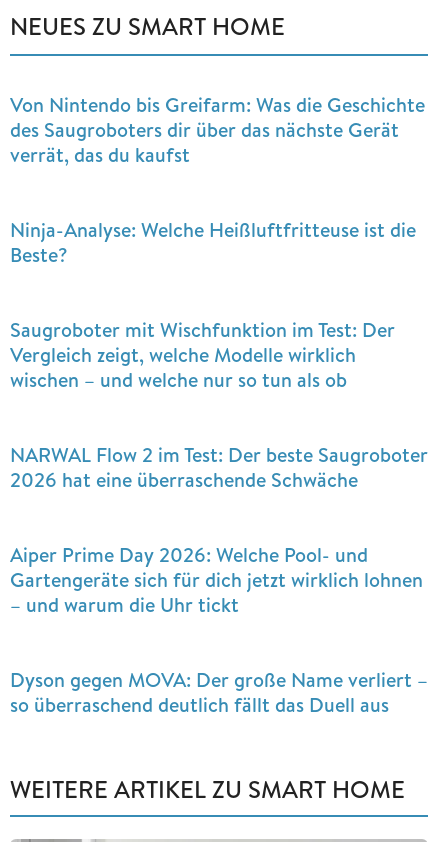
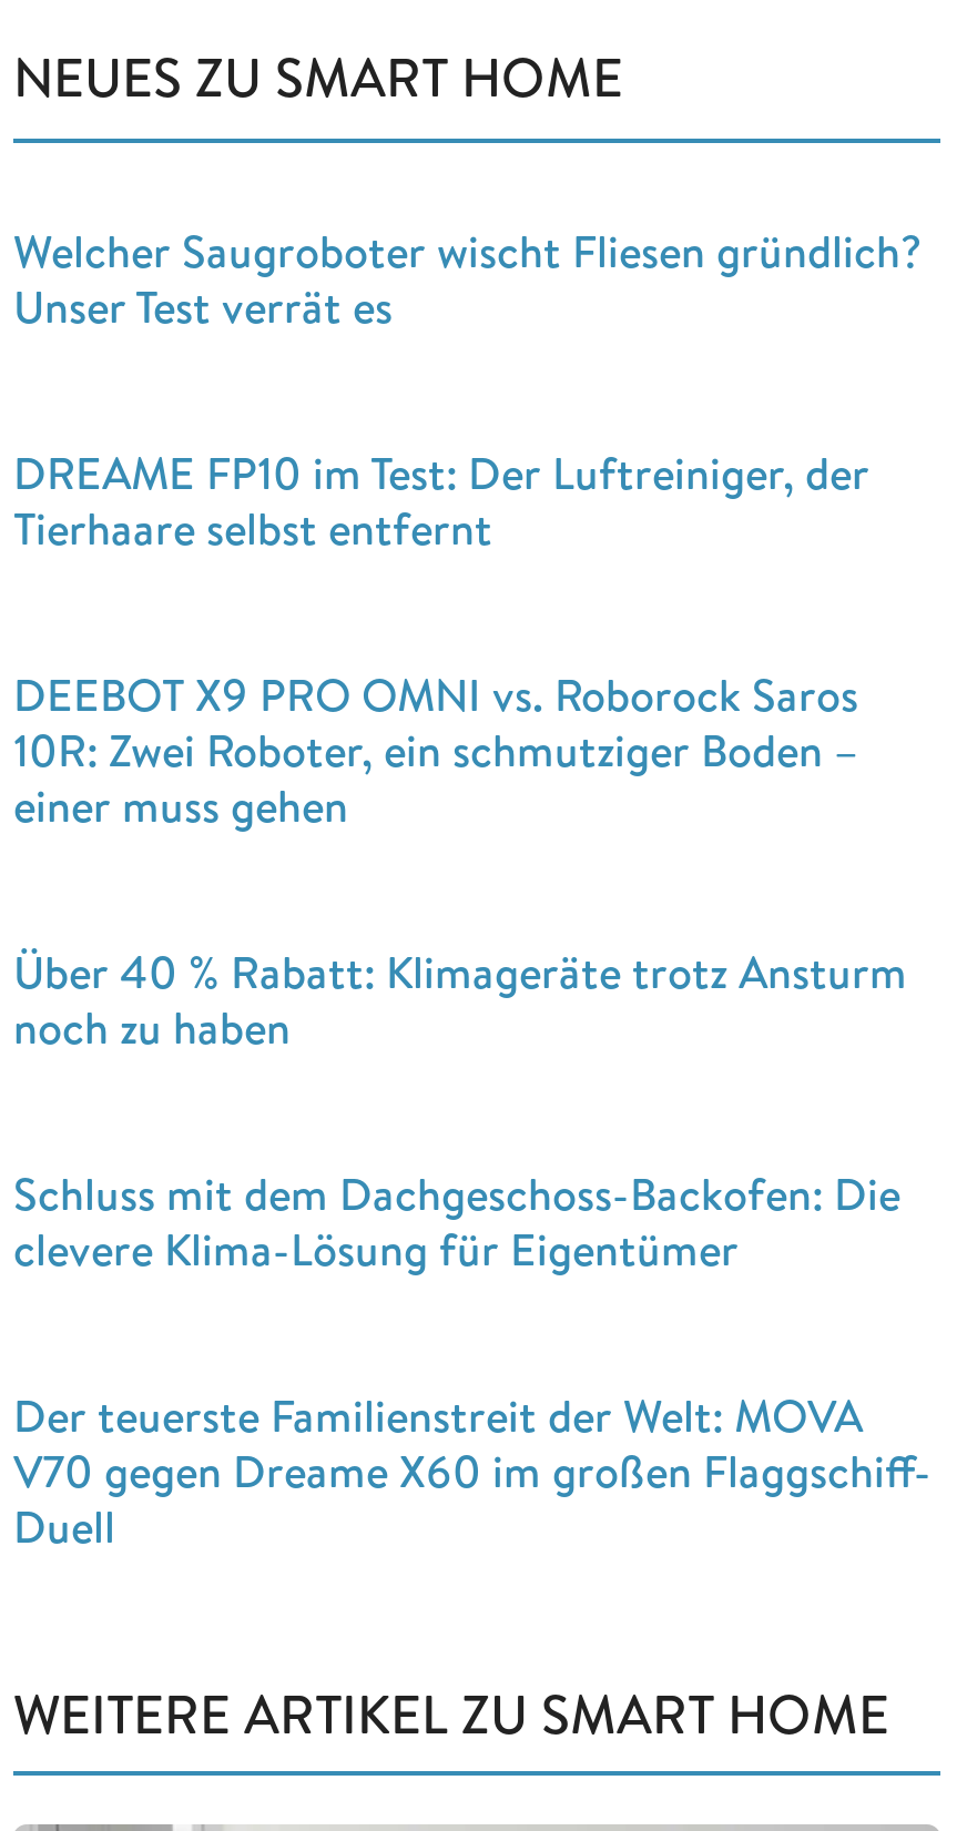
[10,91,425,168] Von Nintendo bis Greifarm: Was die Geschichte | des Saugroboters dir über das nächste Gerät | verrät, das du kaufst -> [13,221,923,336] Welcher Saugroboter wischt Fliesen gründlich? | Unser Test verrät es
[10,216,416,268] Ninja-Analyse: Welche Heißluftfritteuse ist die | Beste? -> [13,443,869,558] DREAME FP10 im Test: Der Luftreiniger, der | Tierhaare selbst entfernt
[10,316,395,393] Saugroboter mit Wischfunktion im Test: Der | Vergleich zeigt, welche Modelle wirklich | wischen – und welche nur so tun als ob -> [13,664,858,835] DEEBOT X9 PRO OMNI vs. Roborock Saros | 10R: Zwei Roboter, ein schmutziger Boden – | einer muss gehen
[10,441,428,493] NARWAL Flow 2 im Test: Der beste Saugroboter | 2026 hat eine überraschende Schwäche -> [13,942,907,1057] Über 40 % Rabatt: Klimageräte trotz Ansturm | noch zu haben
[10,541,423,618] Aiper Prime Day 2026: Welche Pool- und | Gartengeräte sich für dich jetzt wirklich lohnen | – und warum die Uhr tickt -> [13,1163,900,1279] Schluss mit dem Dachgeschoss-Backofen: Die | clevere Klima-Lösung für Eigentümer
[10,666,428,718] Dyson gegen MOVA: Der große Name verliert – | so überraschend deutlich fällt das Duell aus -> [13,1385,932,1556] Der teuerste Familienstreit der Welt: MOVA | V70 gegen Dreame X60 im großen Flaggschiff- | Duell

